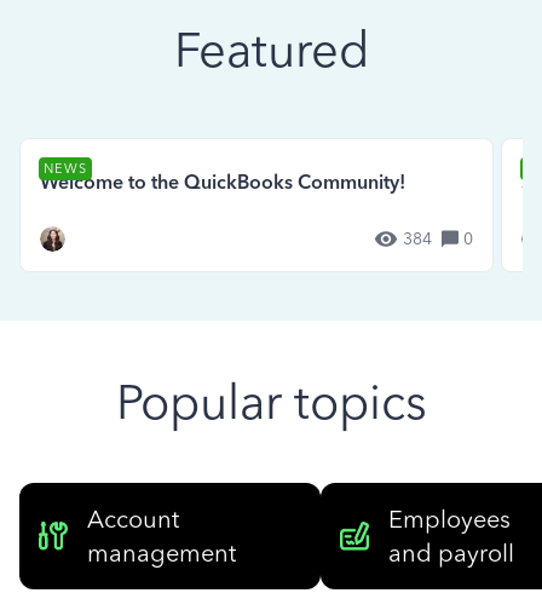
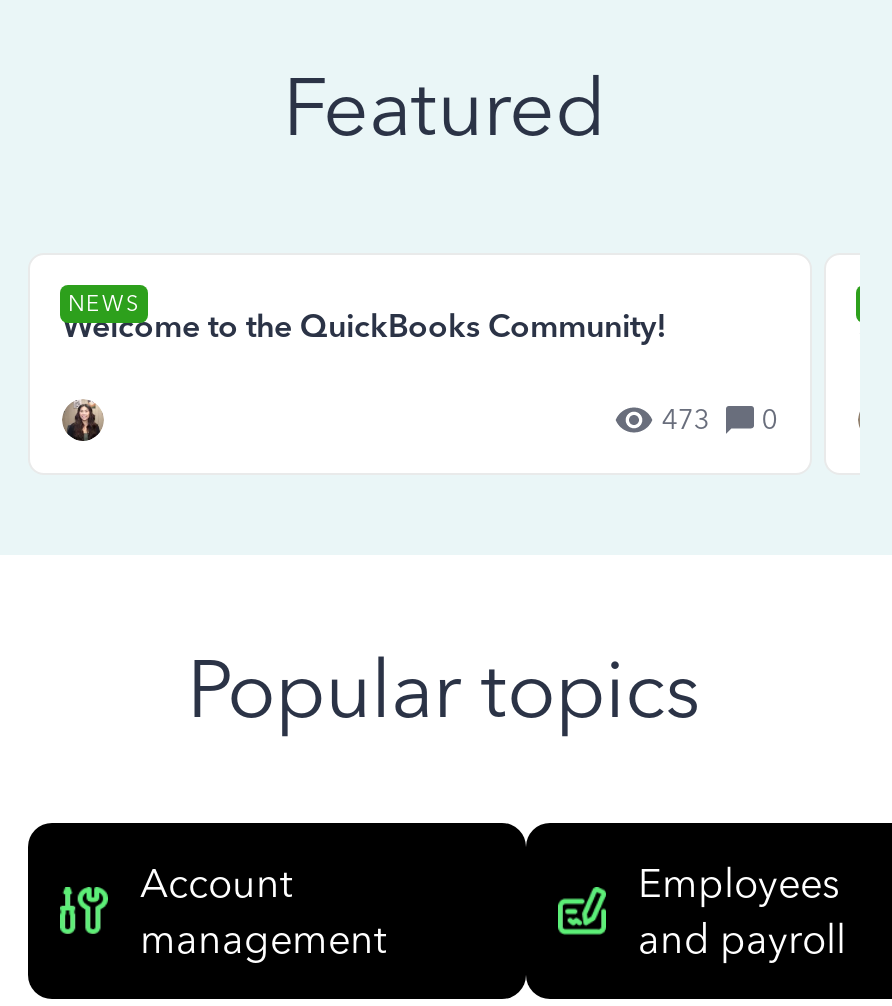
[403,228,473,249] 384 0 -> [662,402,778,436] 473 0

